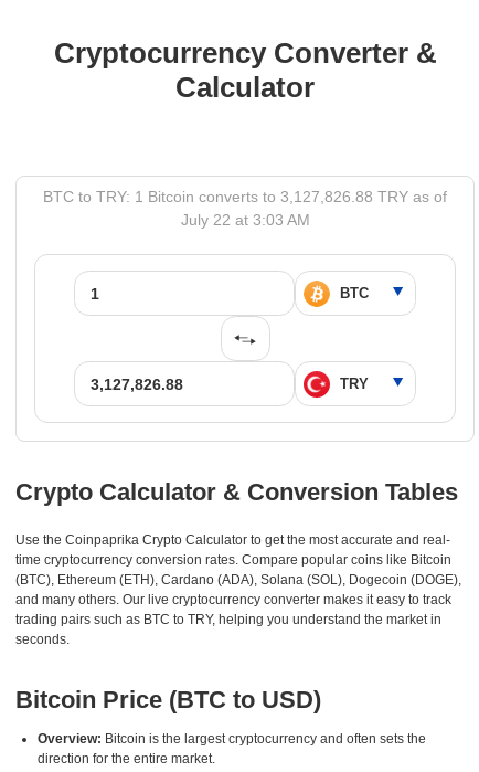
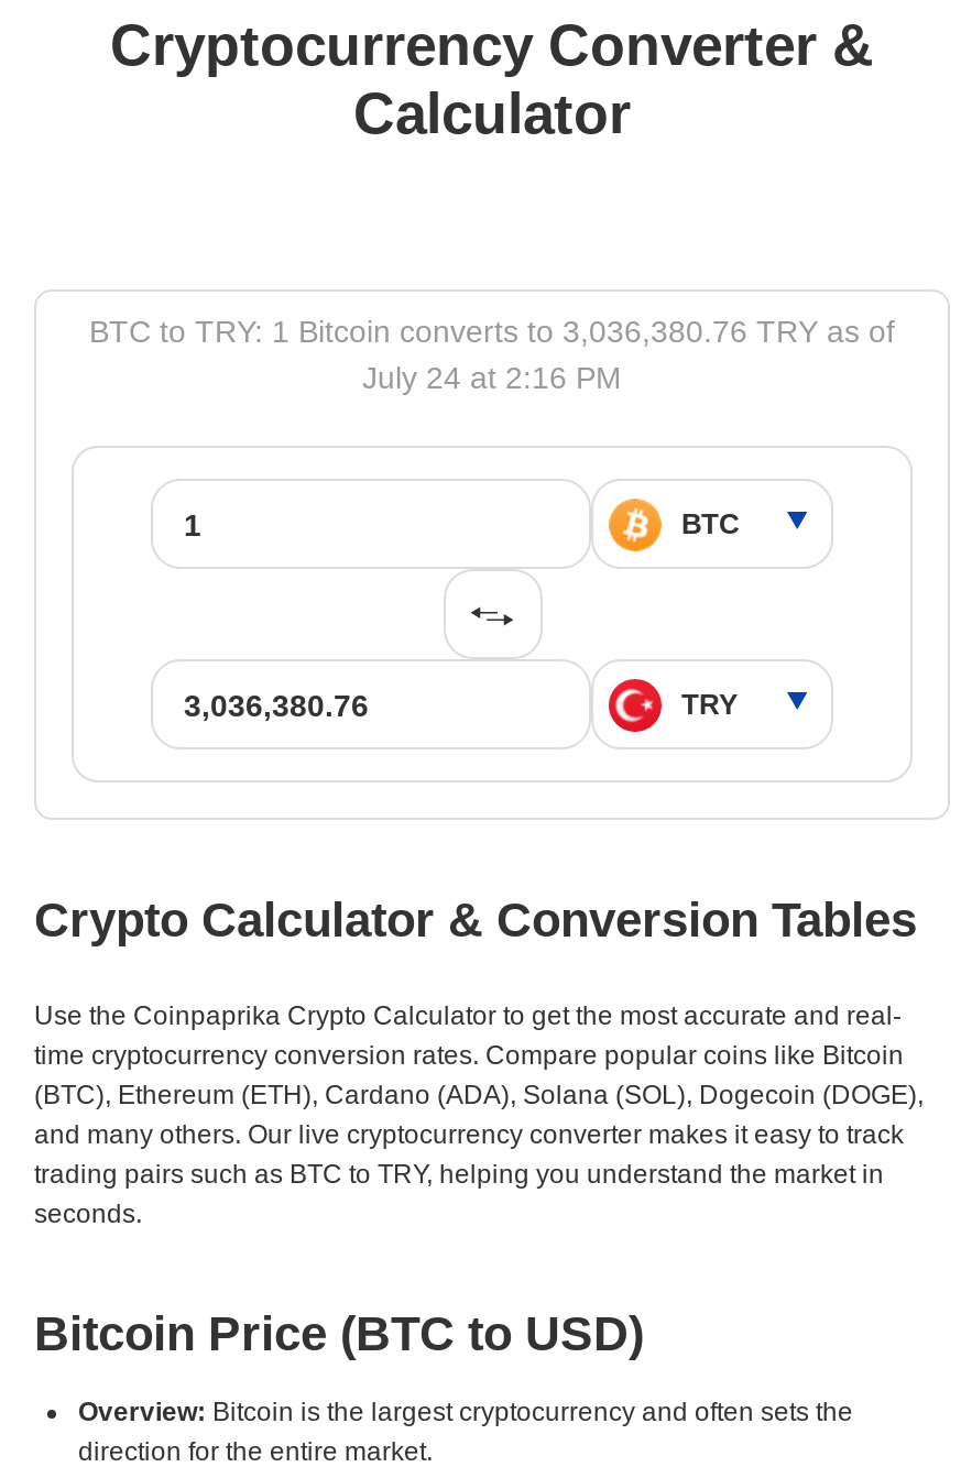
[43,188,447,205] BTC to TRY: 1 Bitcoin converts to 3,127,826.88 TRY as of -> [89,314,895,349] BTC to TRY: 1 Bitcoin converts to 3,036,380.76 TRY as of
[180,211,310,229] July 22 at 3:03 AM -> [362,360,622,395] July 24 at 2:16 PM

